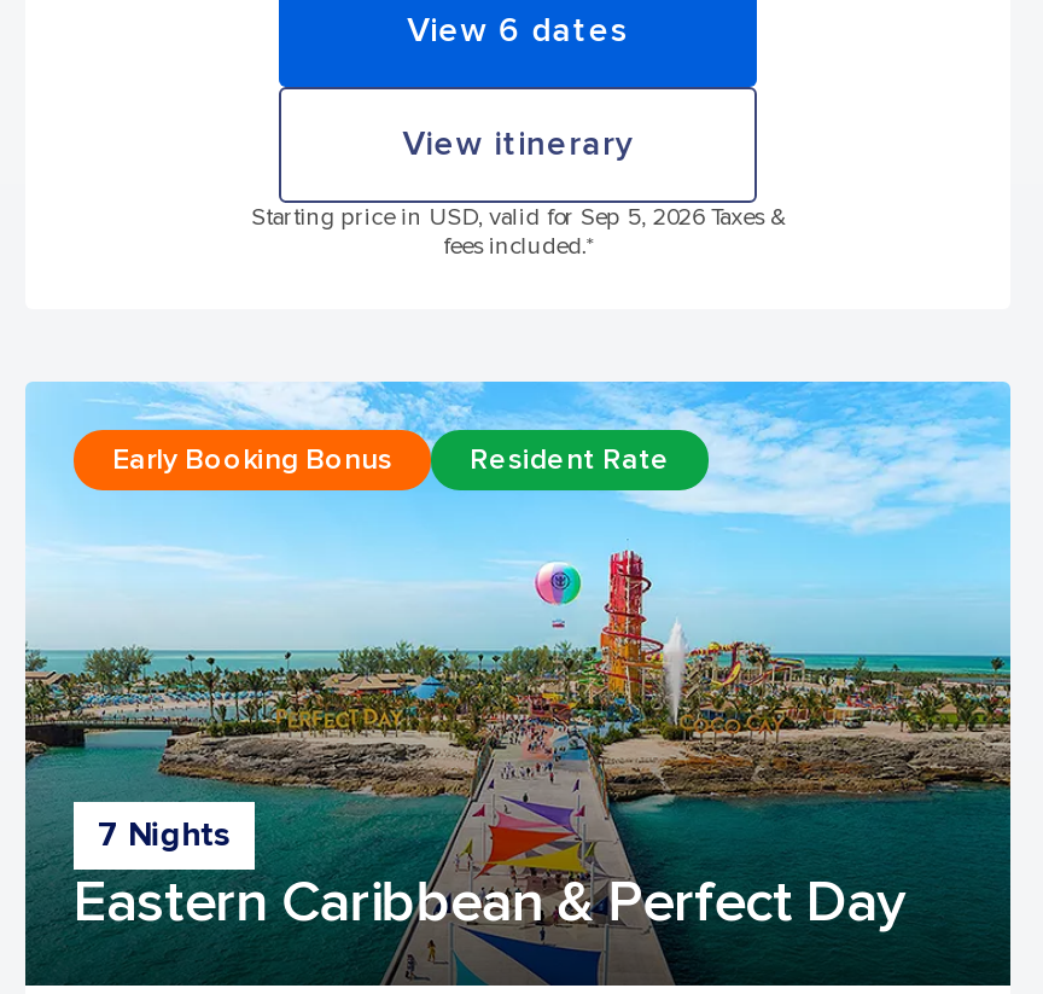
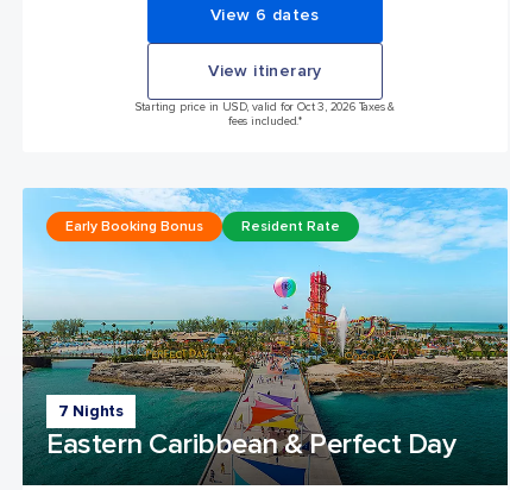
[252,202,784,231] Starting price in USD, valid for Sep 5, 2026 Taxes & -> [135,100,395,114] Starting price in USD, valid for Oct 3, 2026 Taxes &

